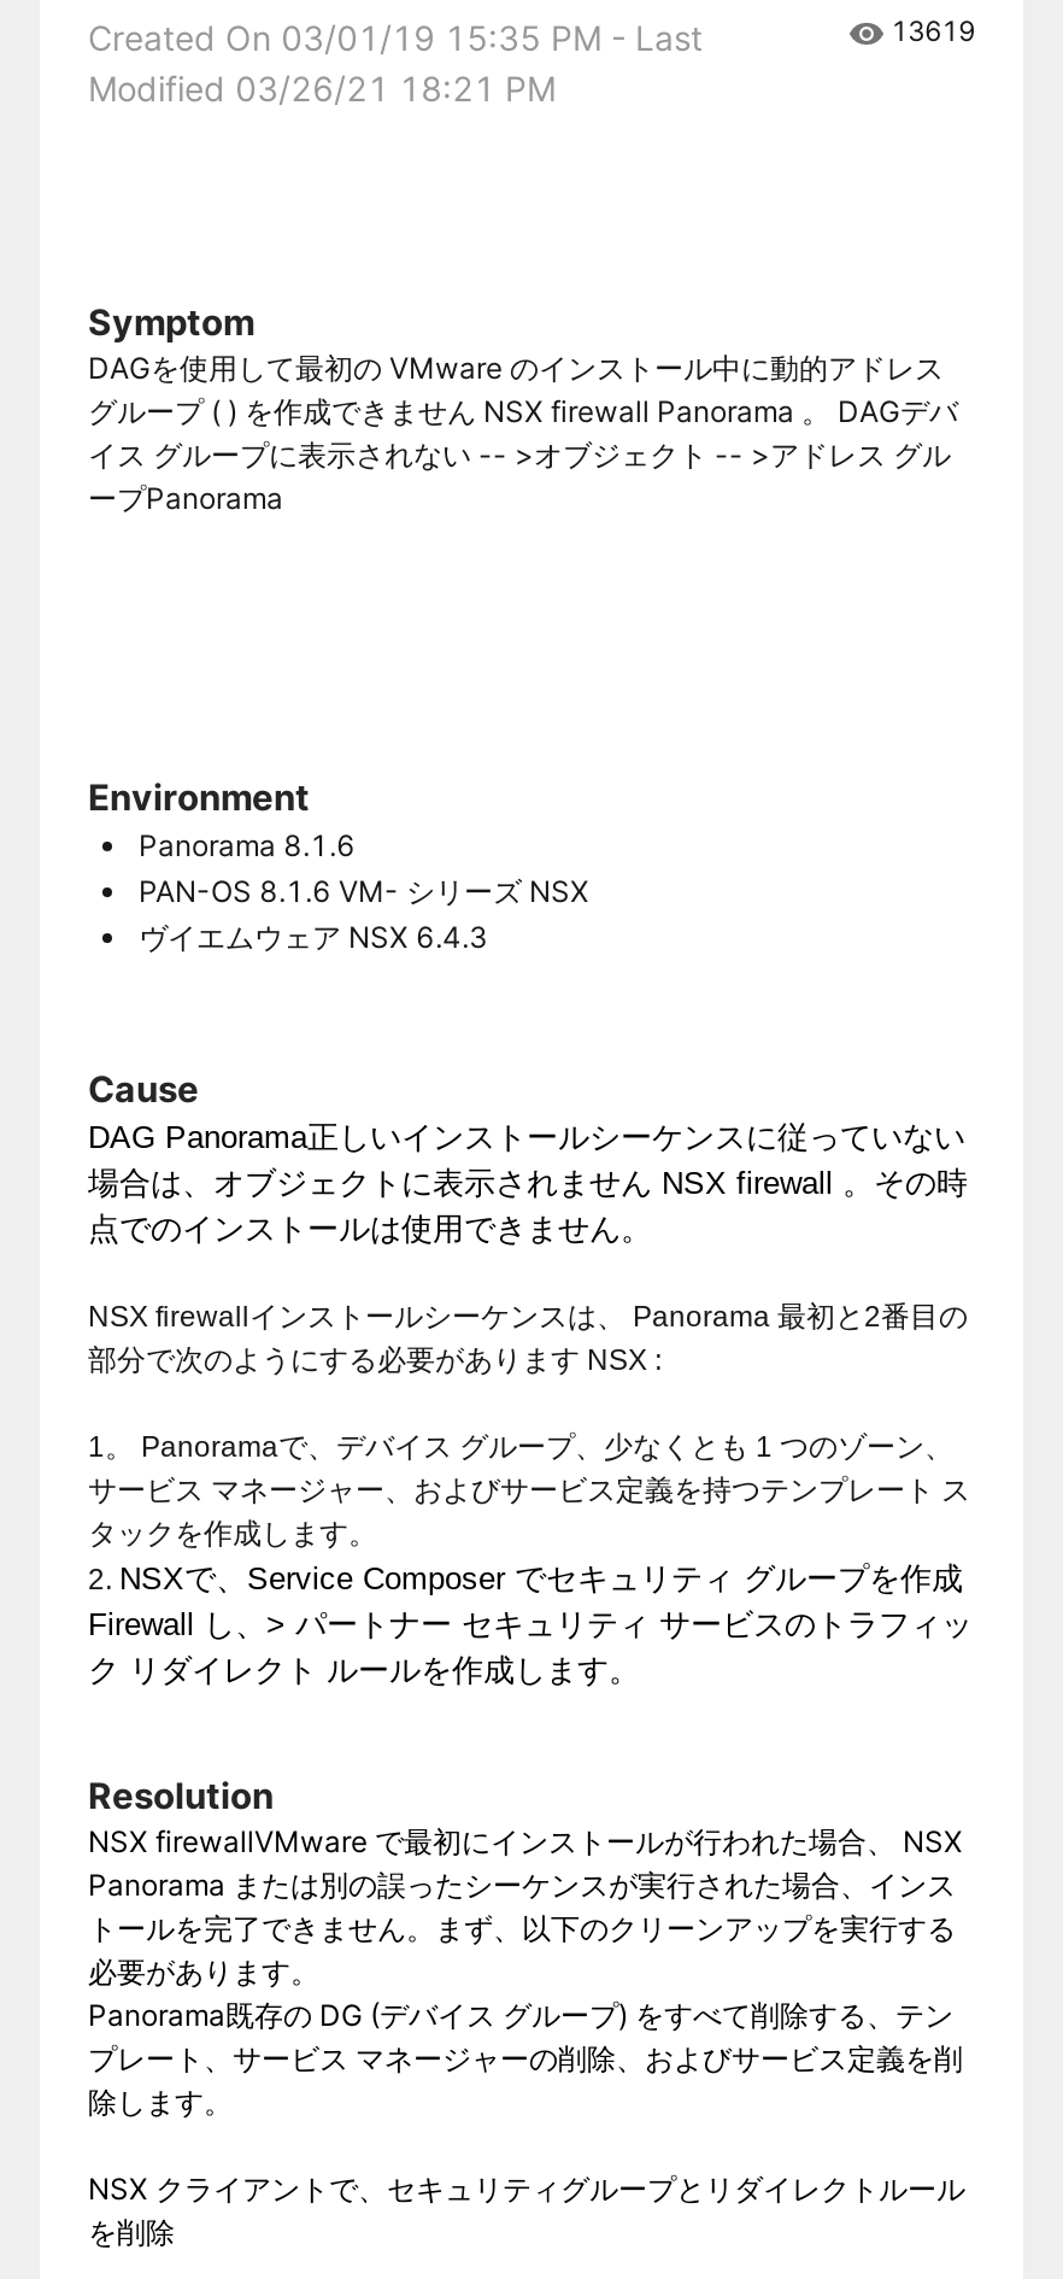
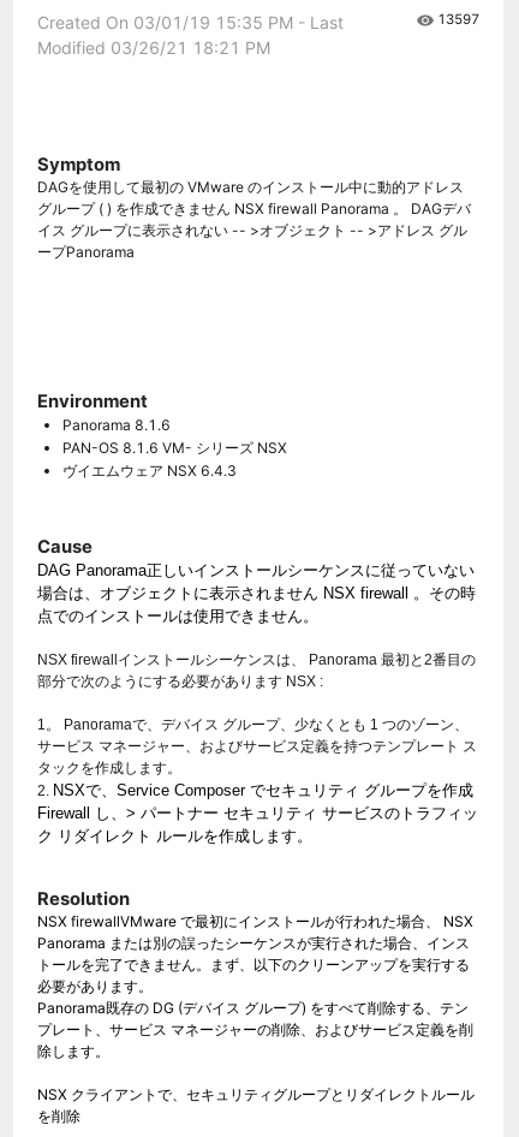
[891,14,975,48] 13619 -> [437,11,479,28] 13597

